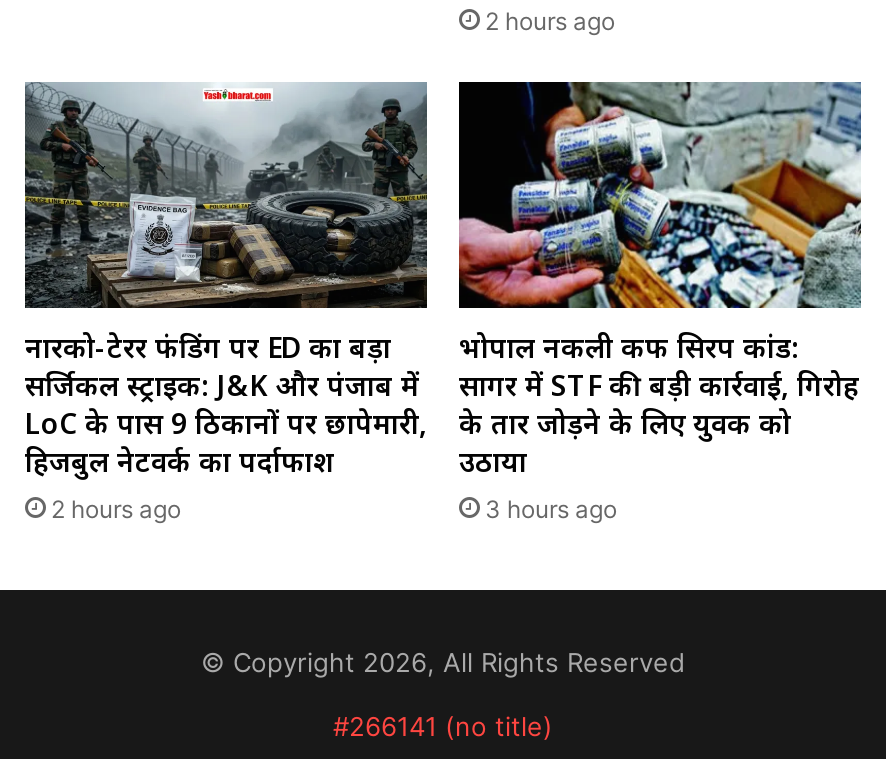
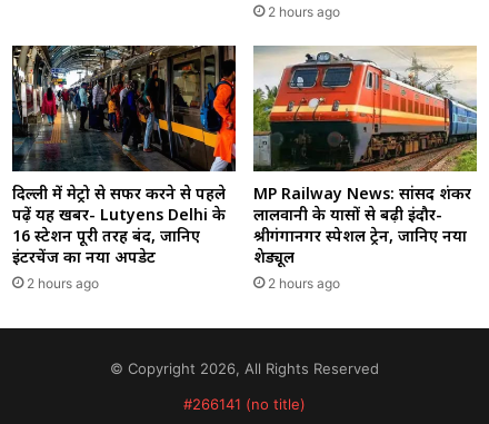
[25,82,429,480] [image] | नारको-टेरर फंडिंग पर ED का बड़ा | सर्जिकल स्ट्राइक: J&K और पंजाब में | LoC के पास 9 ठिकानों पर छापेमारी, | हिजबुल नेटवर्क का पर्दाफाश -> [11,45,237,267] [image] | दिल्ली में मेट्रो से सफर करने से पहले | पढ़ें यह खबर- Lutyens Delhi के | 16 स्टेशन पूरी तरह बंद, जानिए | इंटरचेंज का नया अपडेट
[457,80,863,524] [image] | भोपाल नकली कफ सिरप कांड: | सागर में STF की बड़ी कार्रवाई, गिरोह | के तार जोड़ने के लिए युवक को | उठाया | 3 hours ago -> [252,46,478,292] [image] | MP Railway News: सांसद शंकर | लालवानी के प्रयासों से बढ़ी इंदौर- | श्रीगंगानगर स्पेशल ट्रेन, जानिए नया | शेड्यूल | 2 hours ago

